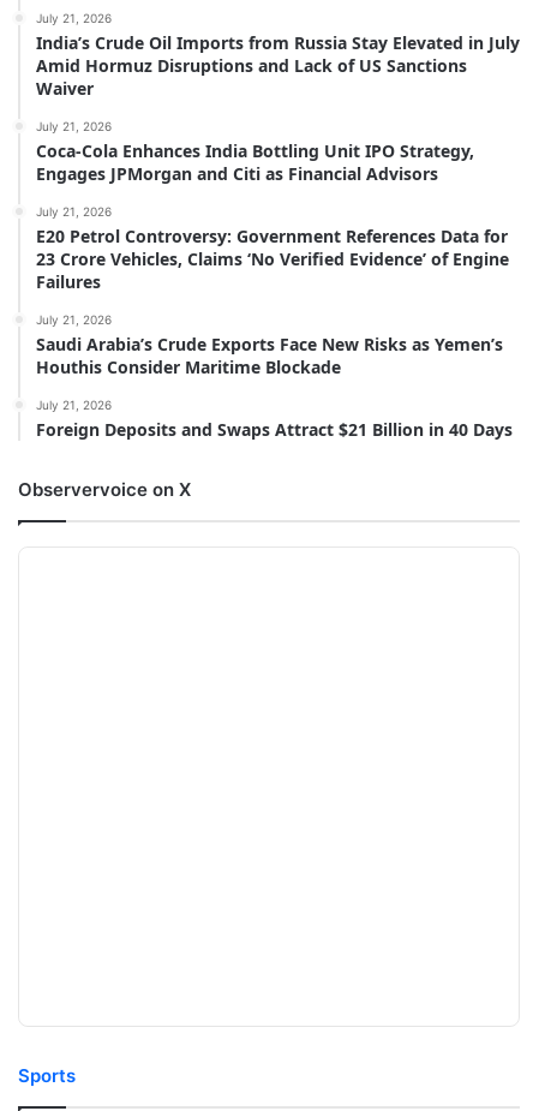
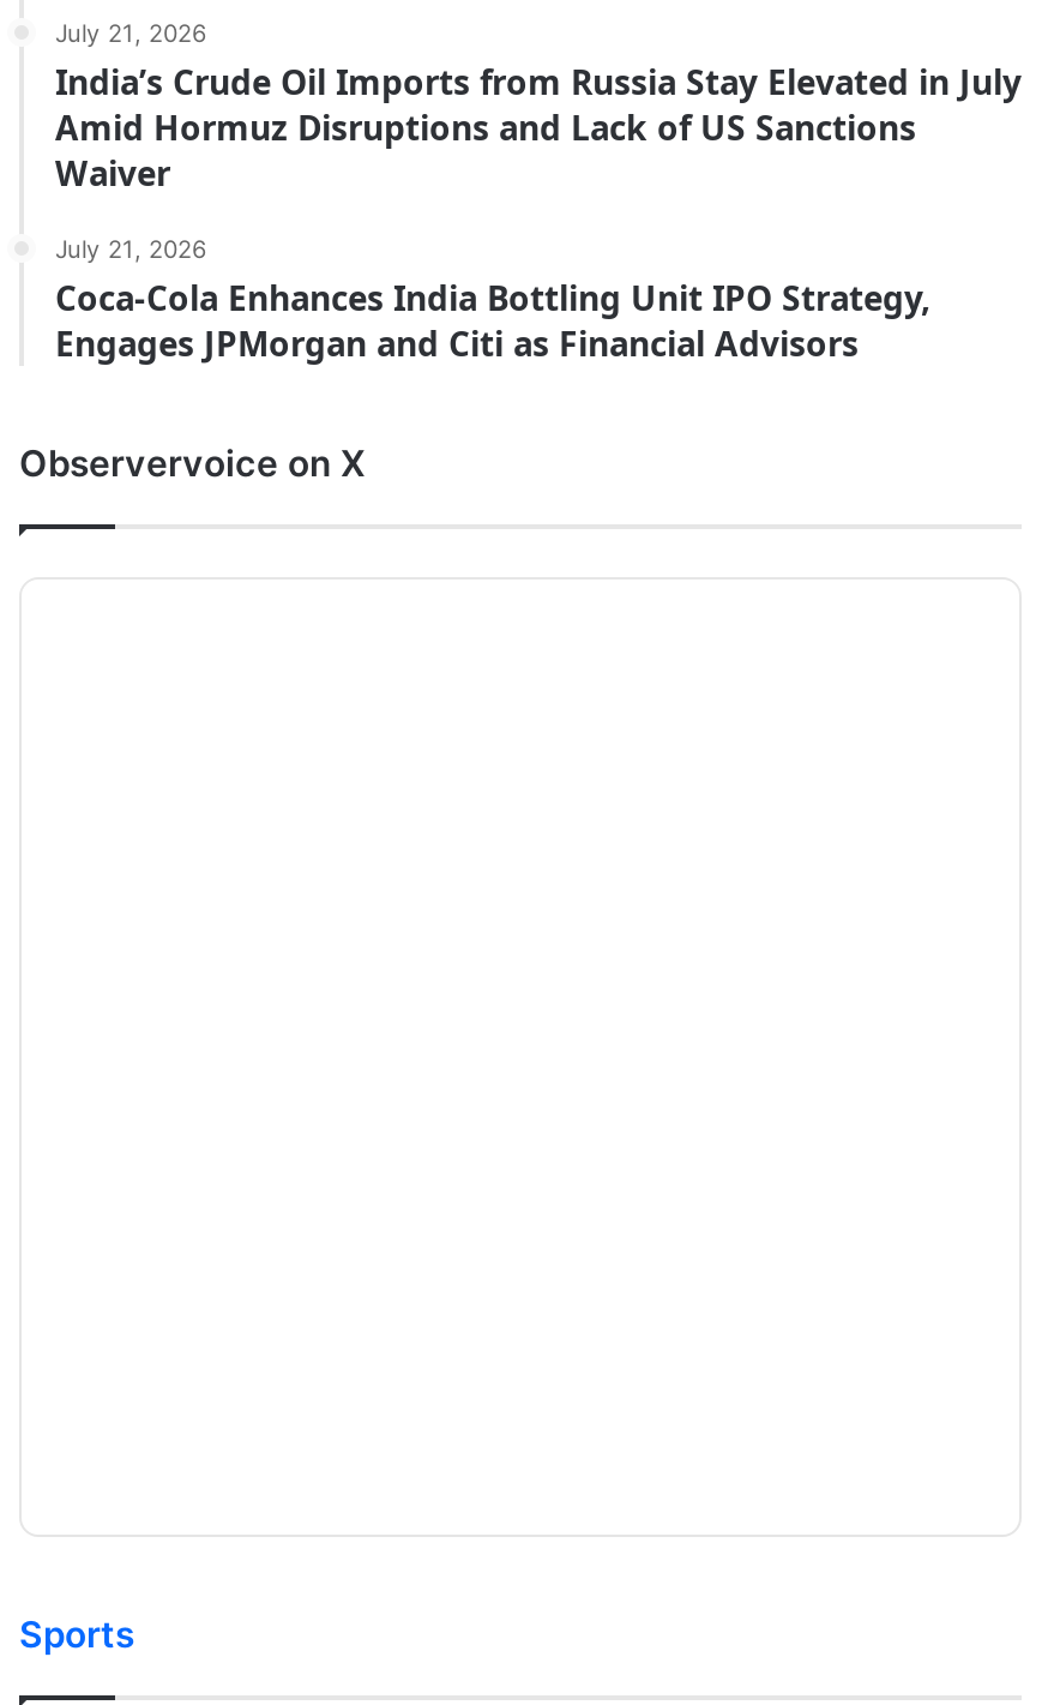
[36,204,513,440] July 21, 2026 | E20 Petrol Controversy: Government References Data for | 23 Crore Vehicles, Claims ‘No Verified Evidence’ of Engine | Failures | July 21, 2026 | Saudi Arabia’s Crude Exports Face New Risks as Yemen’s | Houthis Consider Maritime Blockade | July 21, 2026 | Foreign Deposits and Swaps Attract $21 Billion in 40 Days -> none

